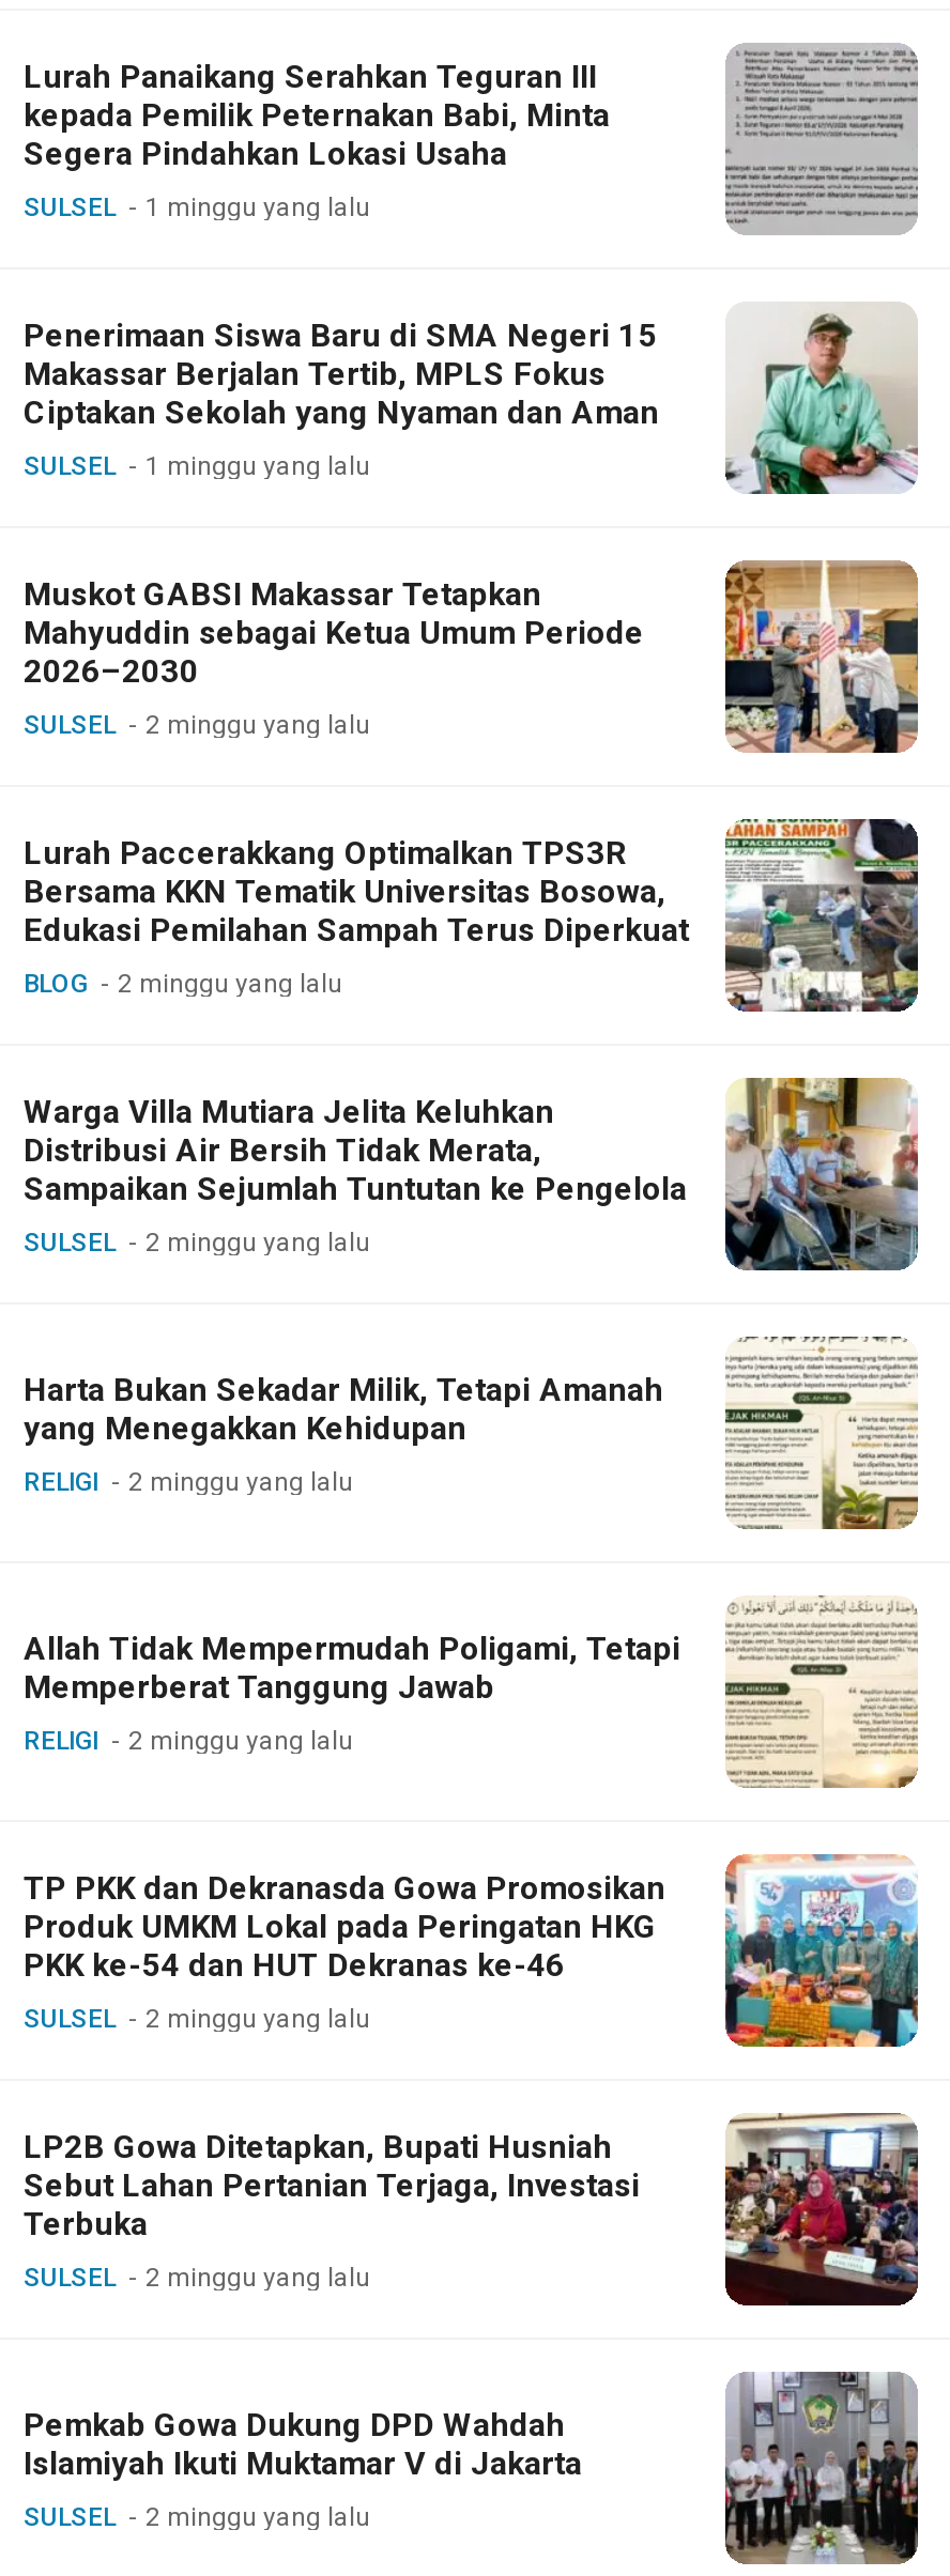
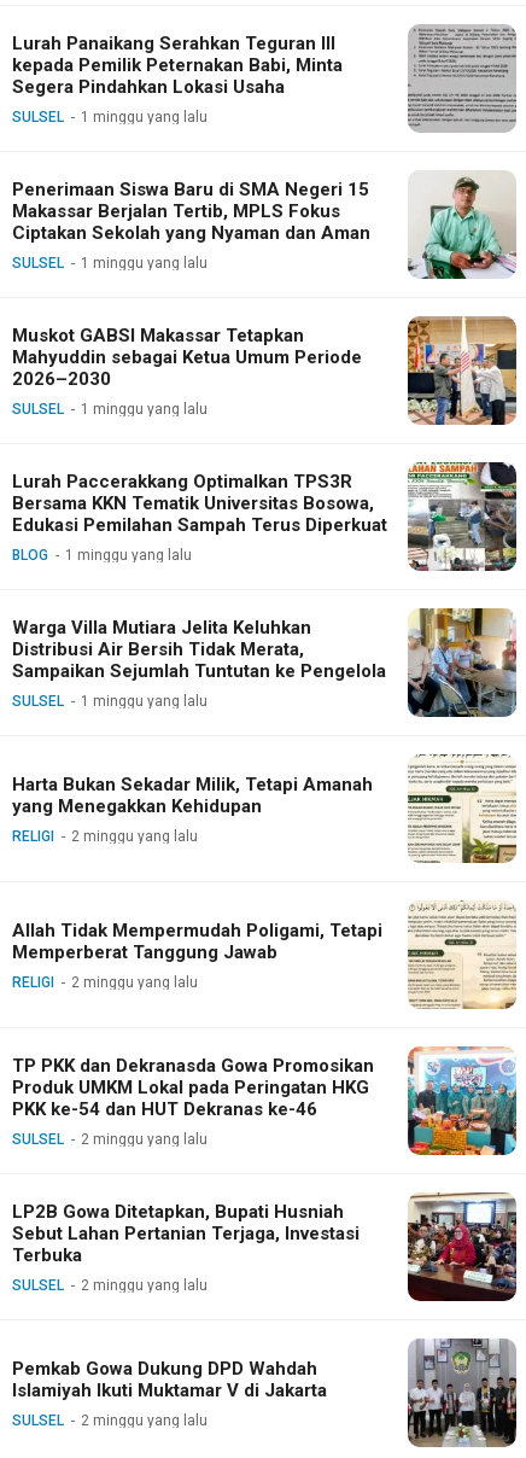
[145,710,370,740] 2 minggu yang lalu -> [81,401,208,418] 1 minggu yang lalu
[118,969,342,999] 2 minggu yang lalu -> [65,547,192,564] 1 minggu yang lalu
[145,1227,370,1257] 2 minggu yang lalu -> [81,693,208,710] 1 minggu yang lalu

